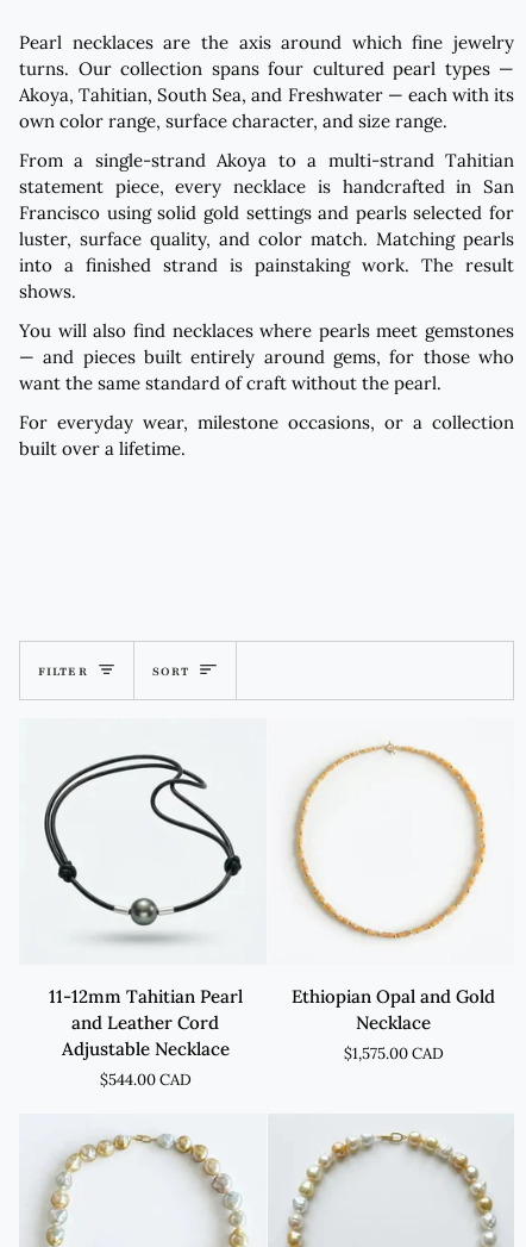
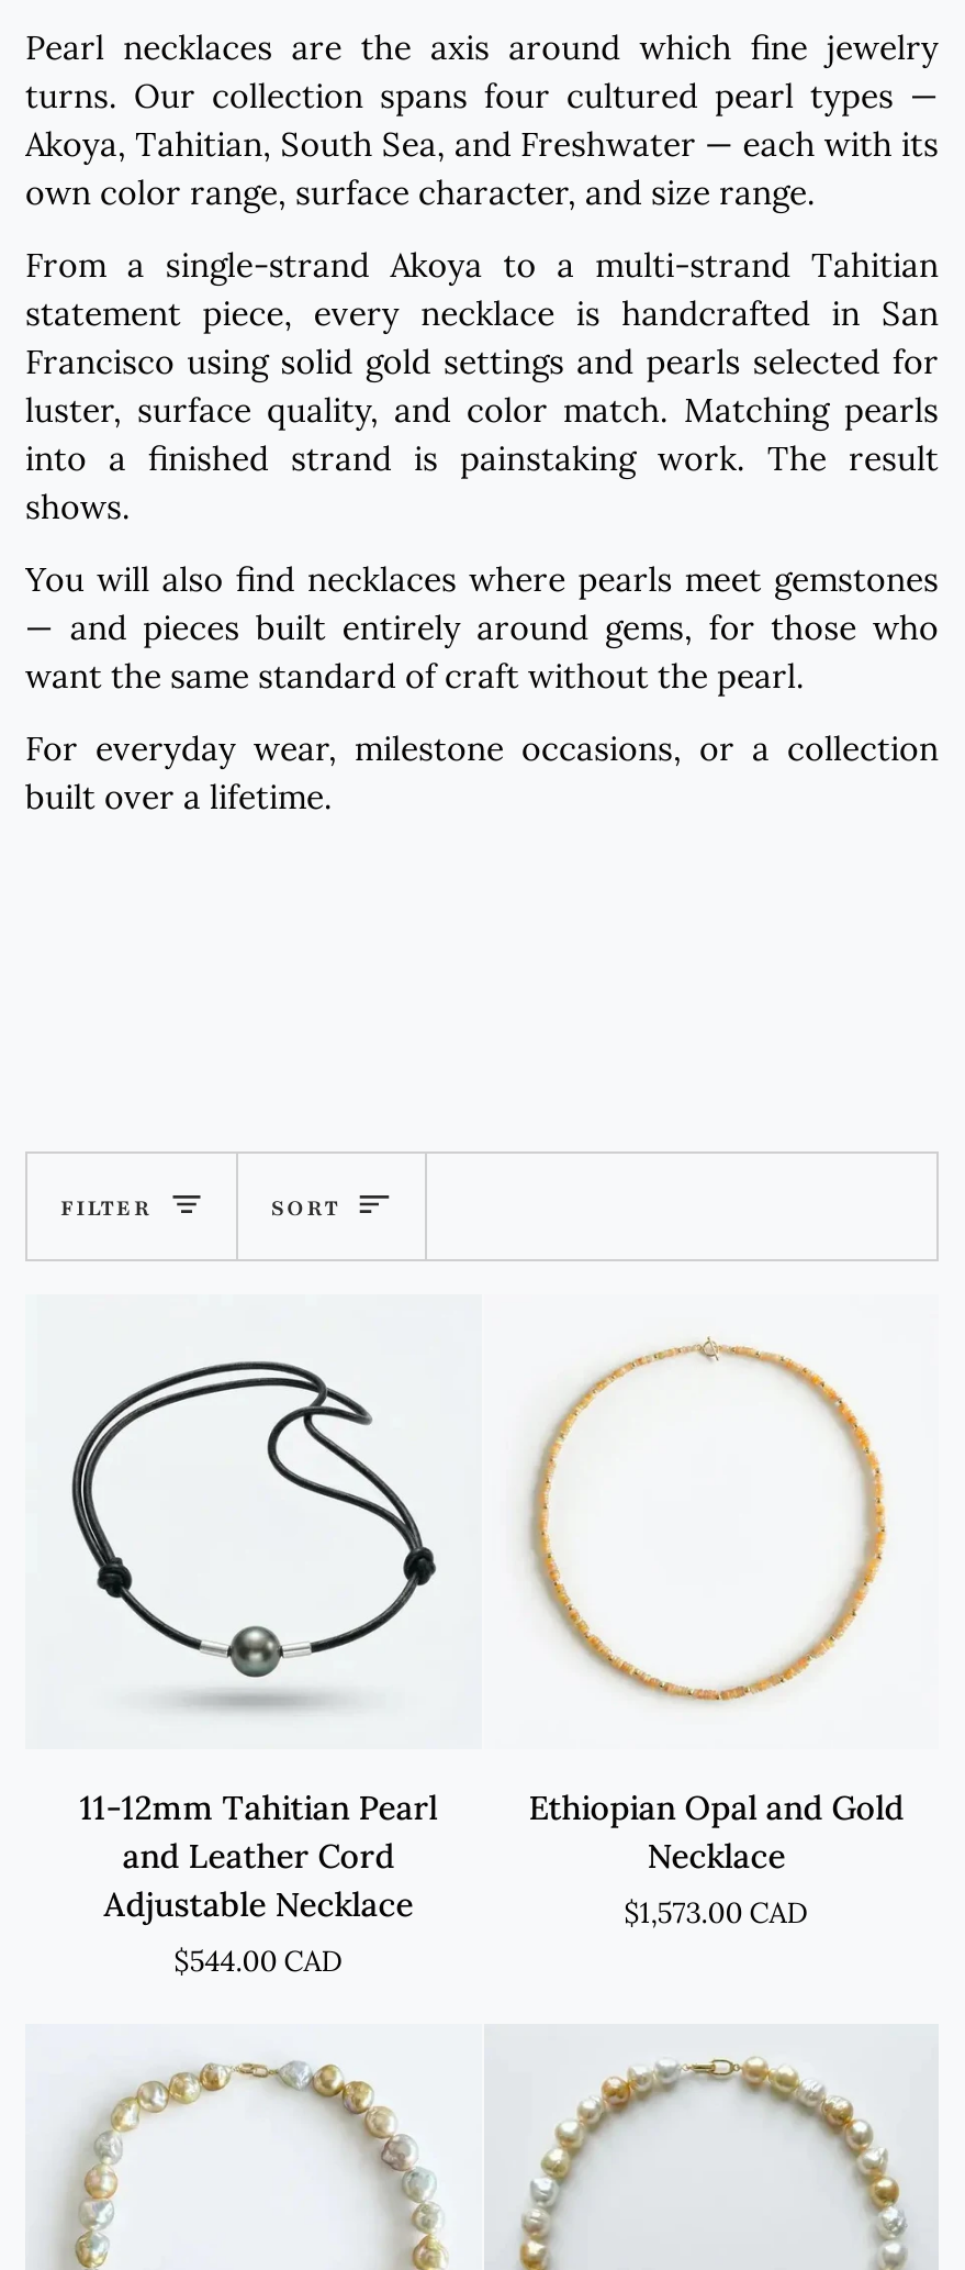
[344,1044,444,1064] $1,575.00 CAD -> [624,1895,809,1932] $1,573.00 CAD

